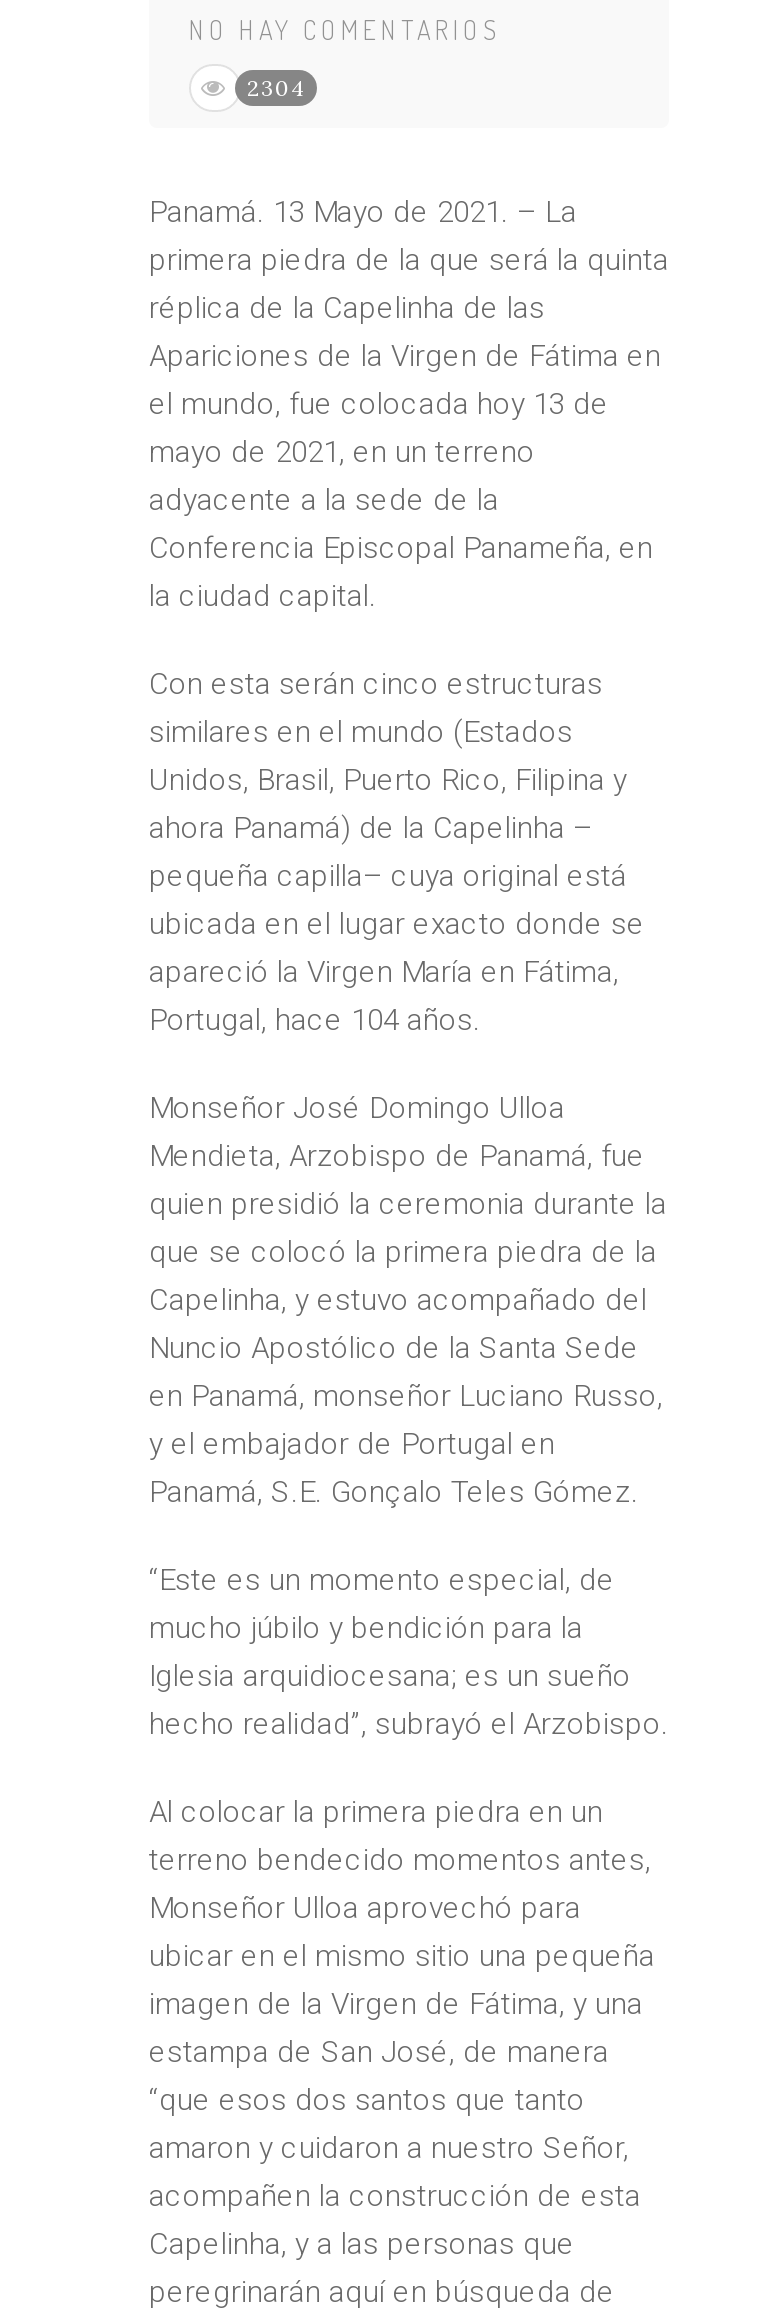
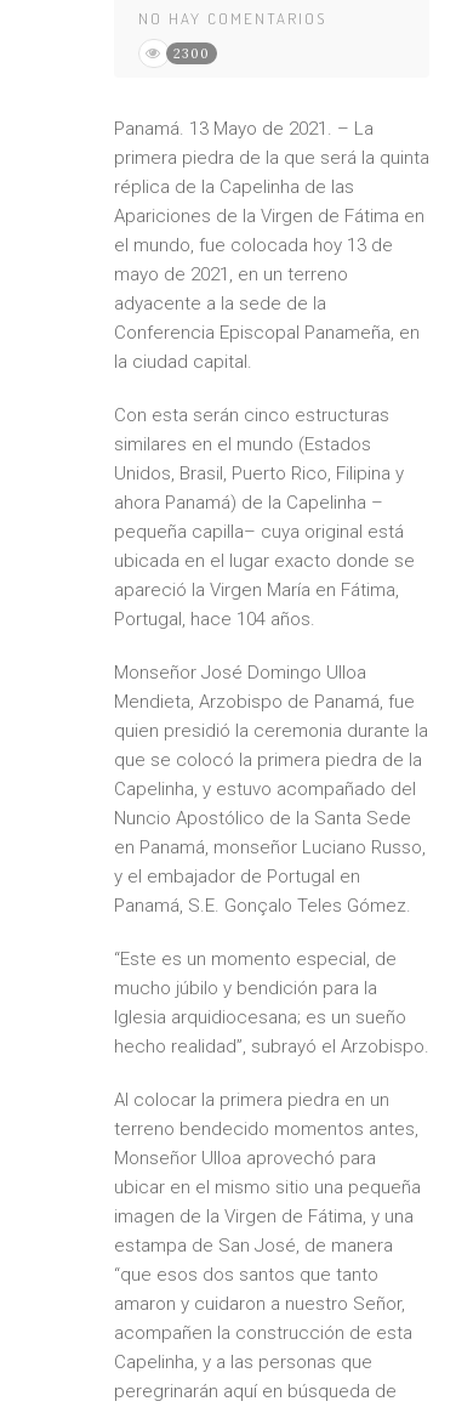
[247,75,305,103] 2304 -> [173,45,210,62] 2300

